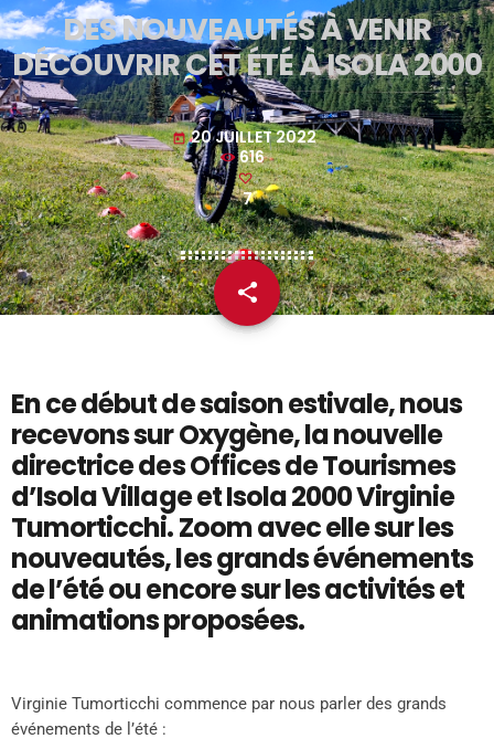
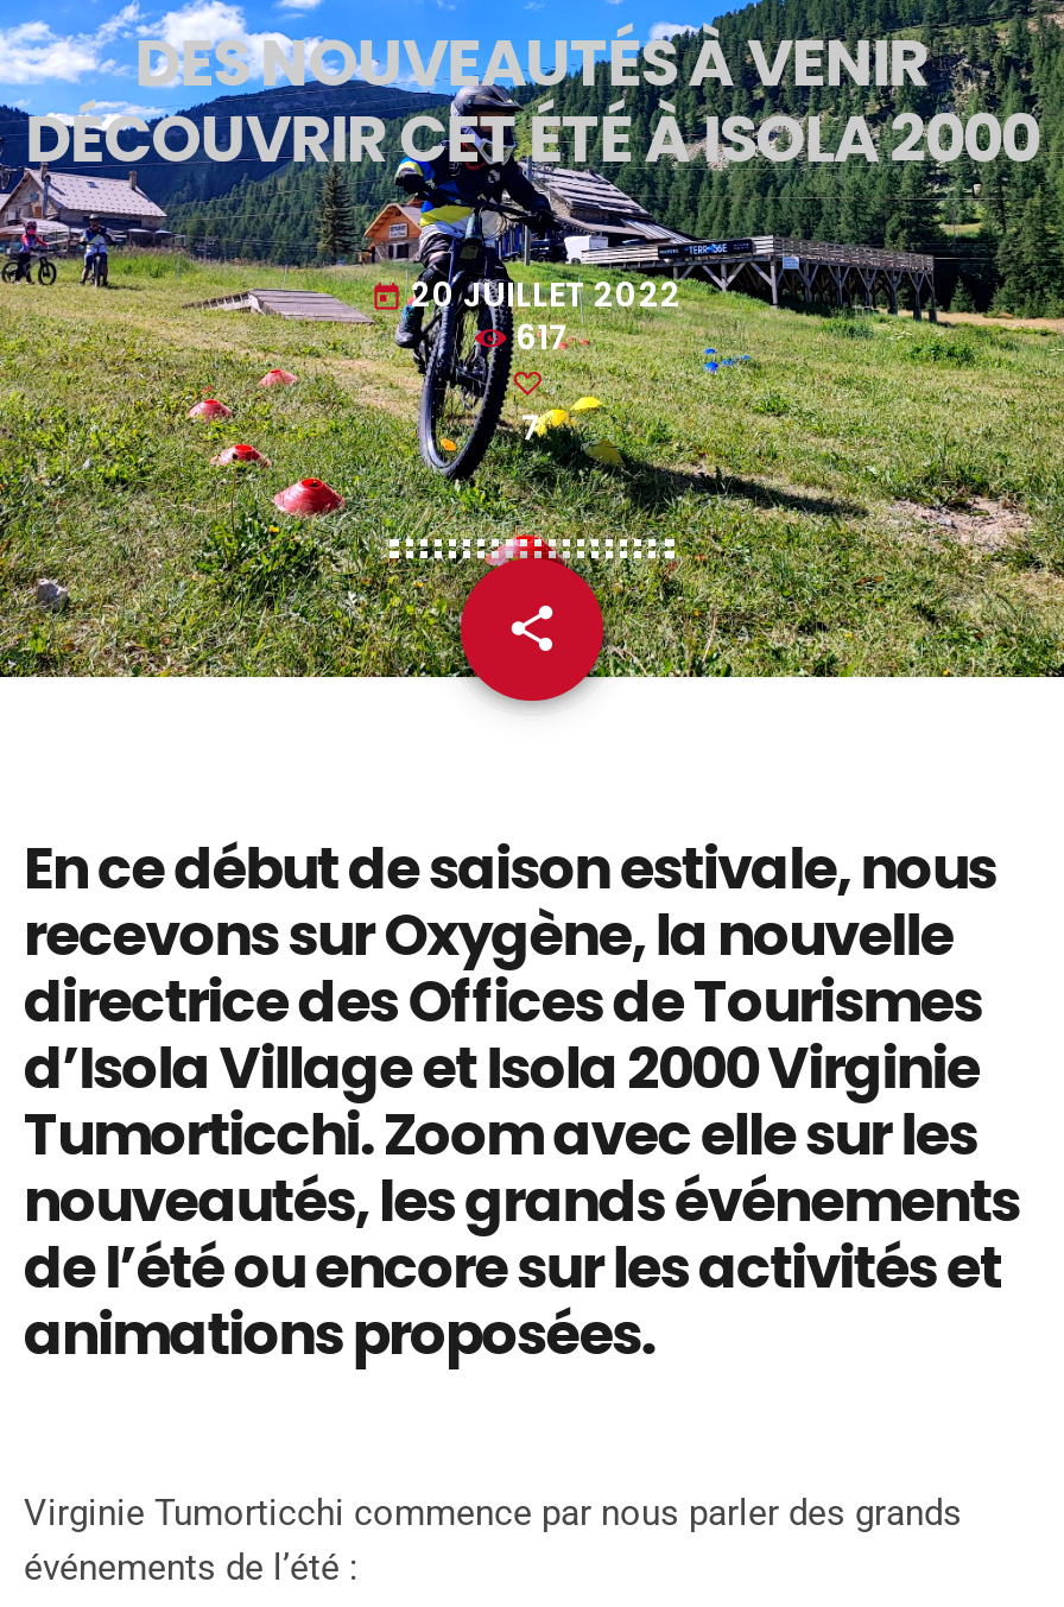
[239,146,265,168] 616 -> [515,314,570,362] 617

